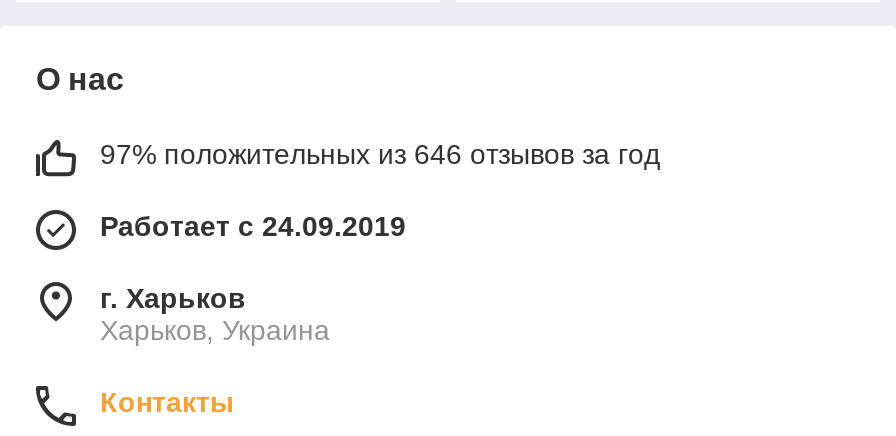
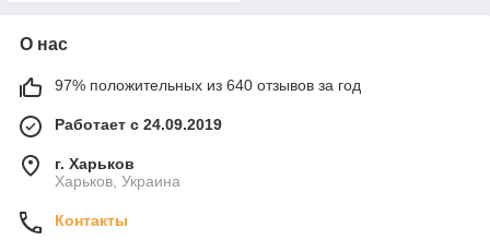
[100,139,660,171] 97% положительных из 646 отзывов за год -> [55,77,361,94] 97% положительных из 640 отзывов за год

